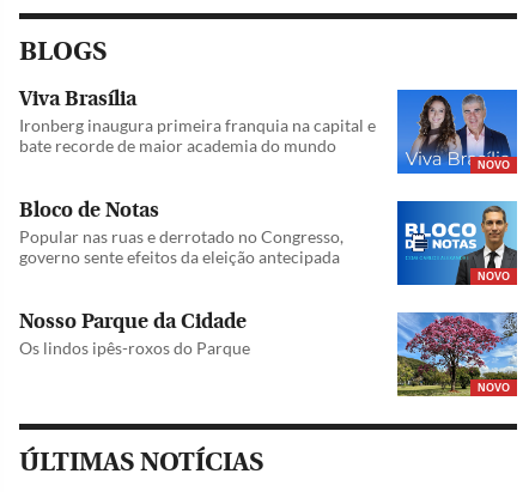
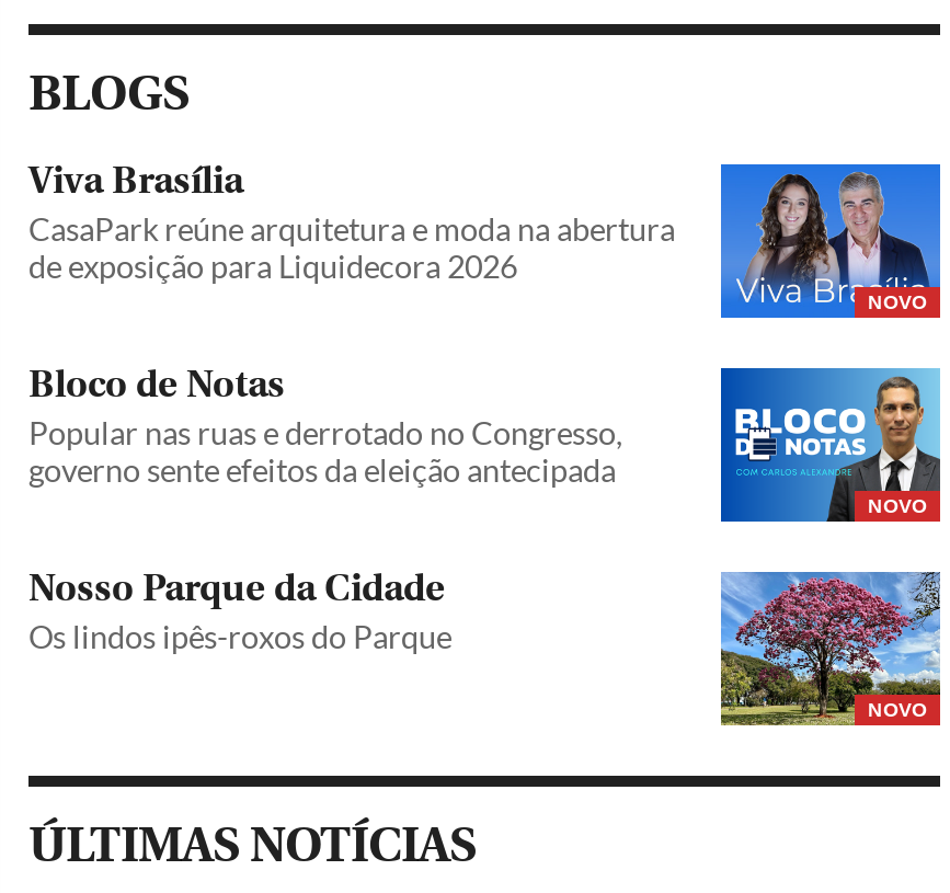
[19,115,376,155] Ironberg inaugura primeira franquia na capital e | bate recorde de maior academia do mundo -> [28,210,675,284] CasaPark reúne arquitetura e moda na abertura | de exposição para Liquidecora 2026

